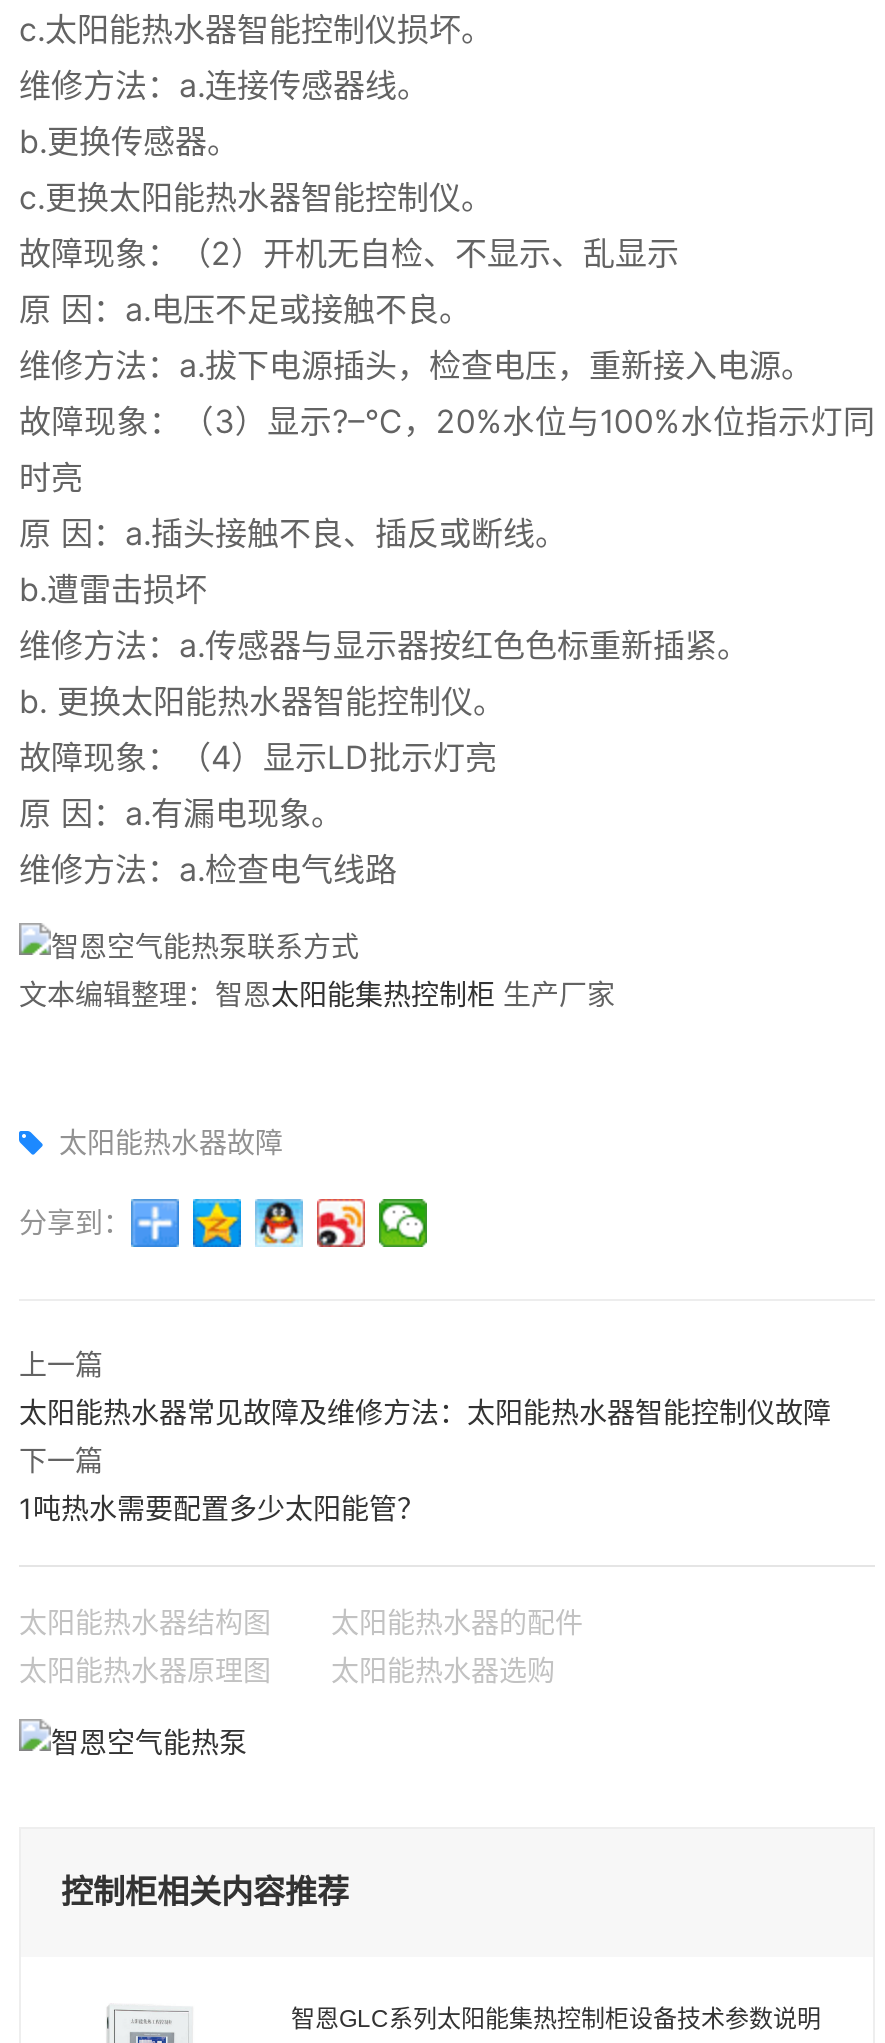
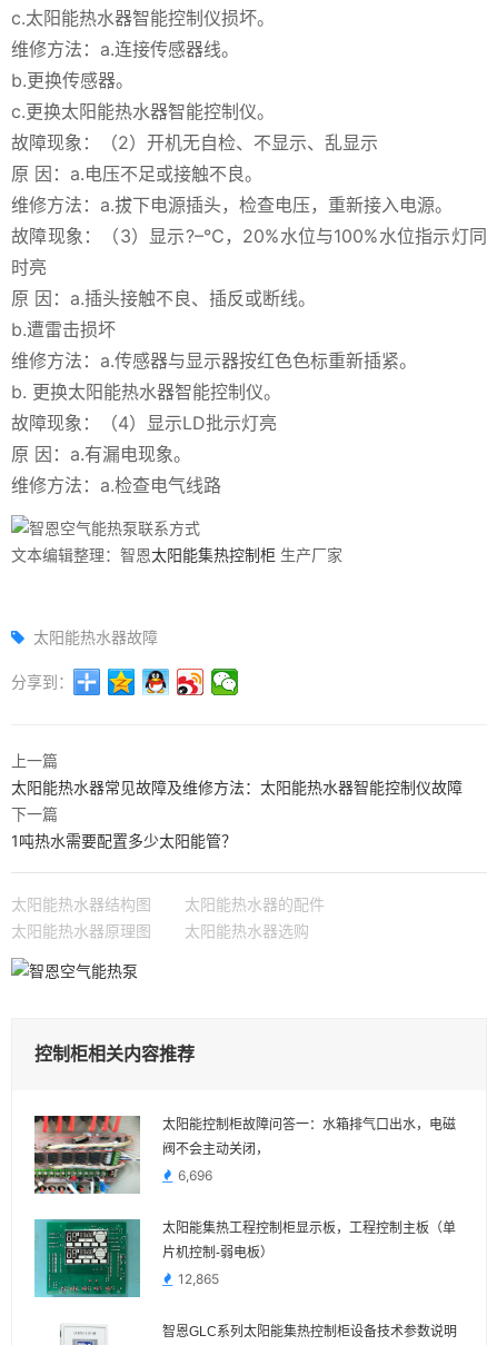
none -> [33,1115,456,1287] [image] | 太阳能控制柜故障问答一：水箱排气口出水，电磁 | 阀不会主动关闭， | 6,696 | 太阳能集热工程控制柜显示板，工程控制主板（单 | 片机控制-弱电板） | 12,865
none -> [33,1218,141,1298] [image]

